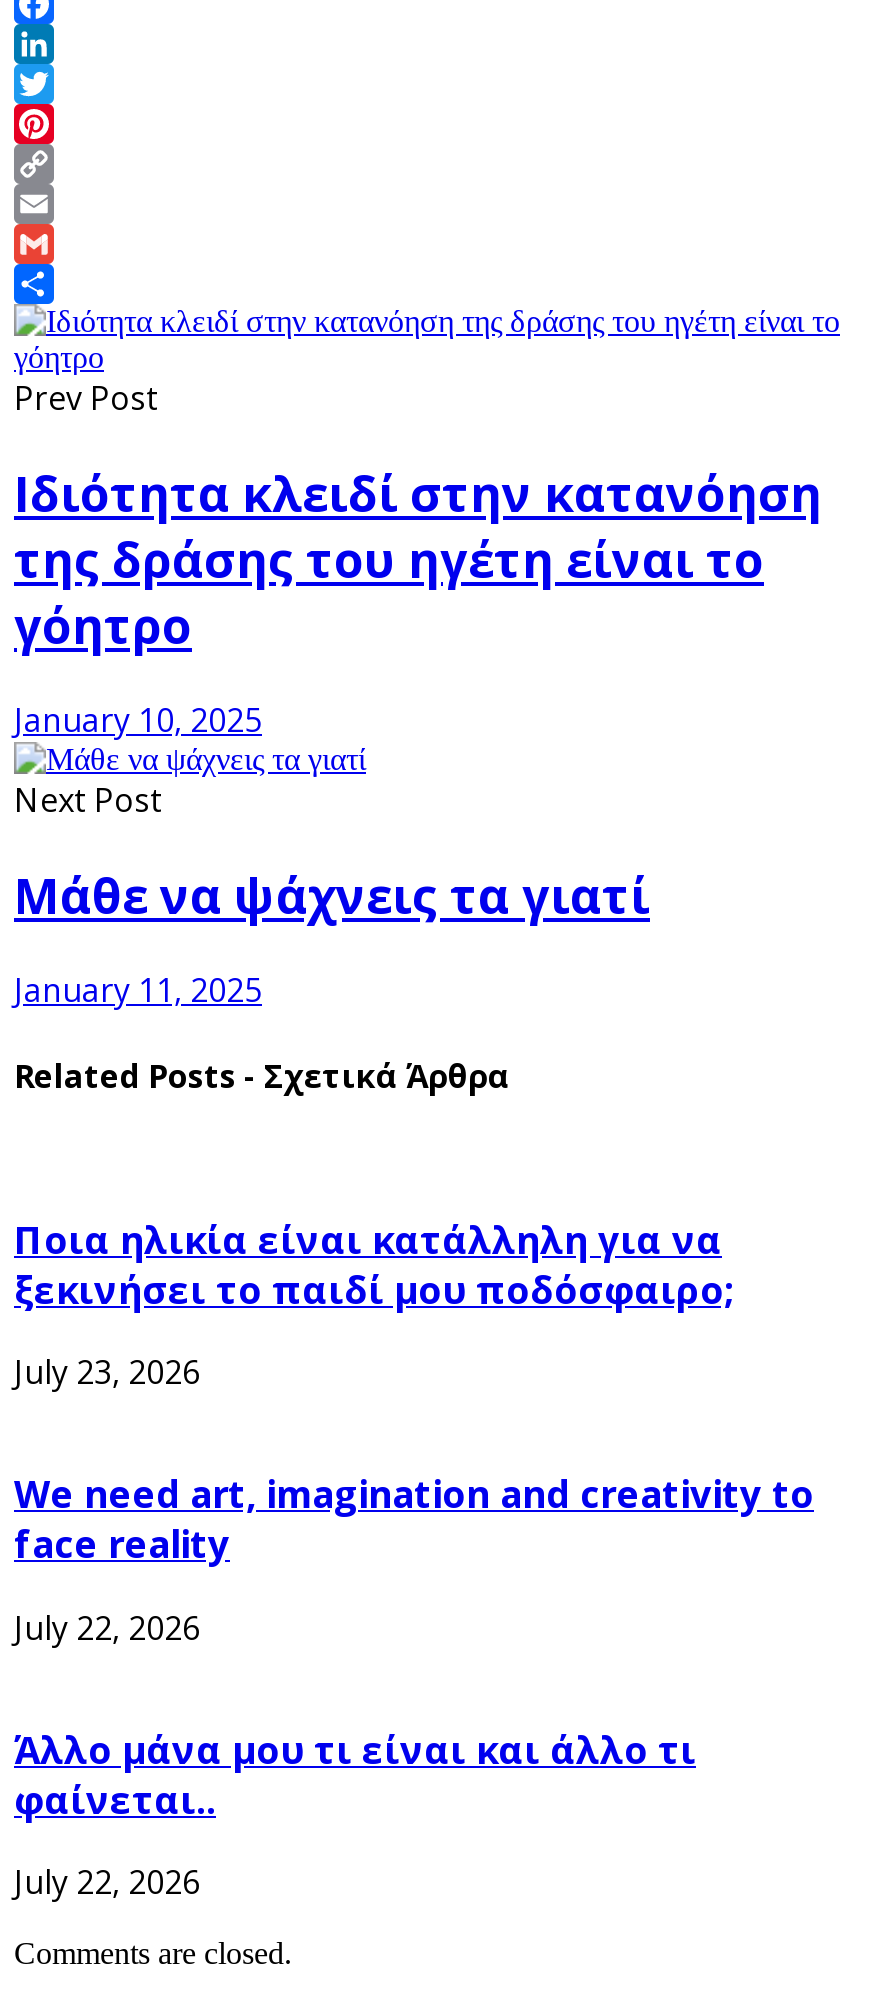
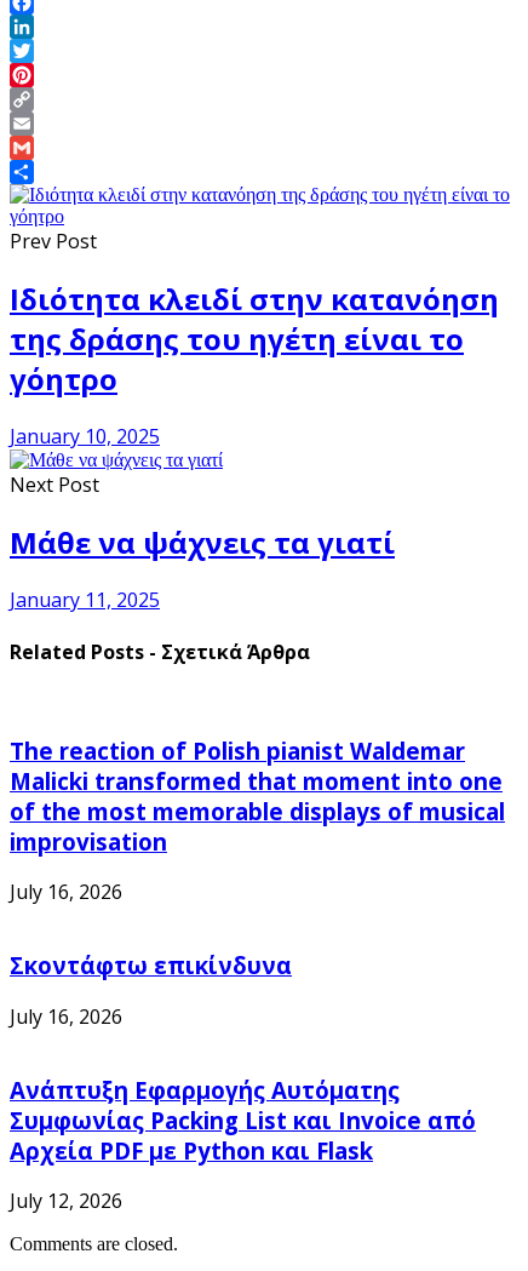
[14,1214,734,1314] Ποια ηλικία είναι κατάλληλη για να | ξεκινήσει το παιδί μου ποδόσφαιρο; -> [10,735,505,856] The reaction of Polish pianist Waldemar | Malicki transformed that moment into one | of the most memorable displays of musical | improvisation
[14,1351,200,1395] July 23, 2026 -> [10,879,122,906] July 16, 2026
[14,1468,814,1568] We need art, imagination and creativity to | face reality -> [10,950,292,980] Σκοντάφτω επικίνδυνα
[14,1606,200,1650] July 22, 2026 -> [10,1003,122,1030] July 16, 2026
[14,1723,696,1823] Άλλο μάνα μου τι είναι και άλλο τι | φαίνεται.. -> [10,1074,476,1165] Ανάπτυξη Εφαρμογής Αυτόματης | Συμφωνίας Packing List και Invoice από | Αρχεία PDF με Python και Flask
[14,1861,200,1905] July 22, 2026 -> [10,1188,122,1214] July 12, 2026

